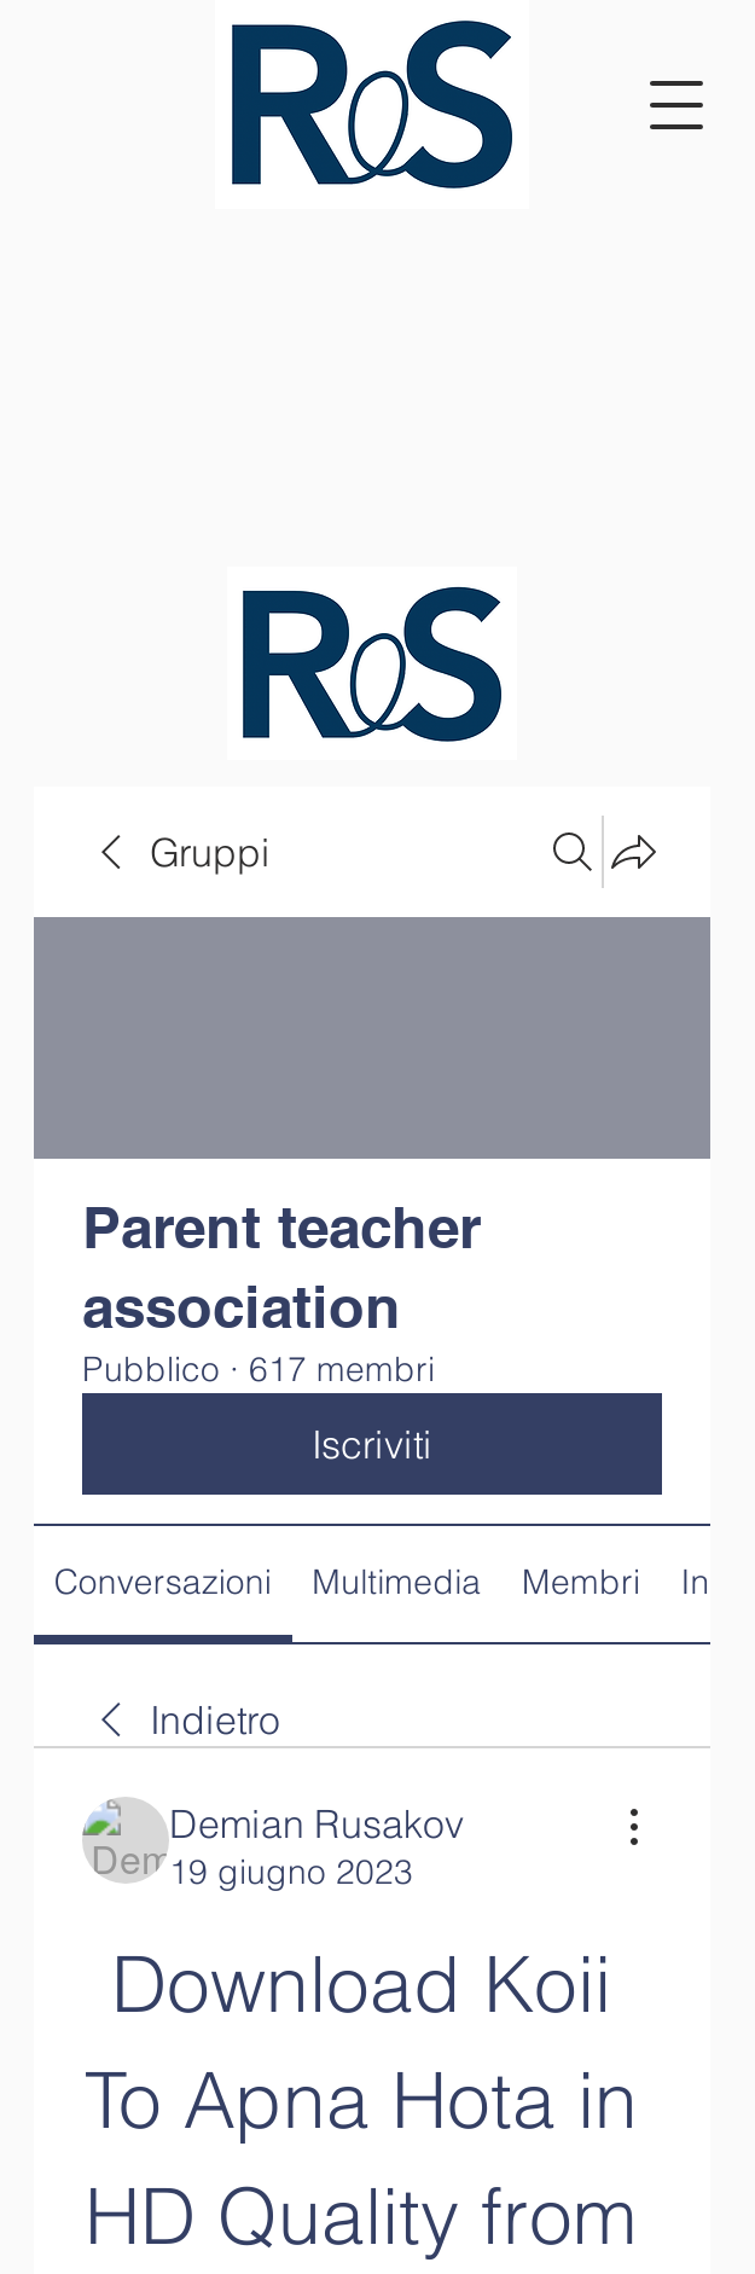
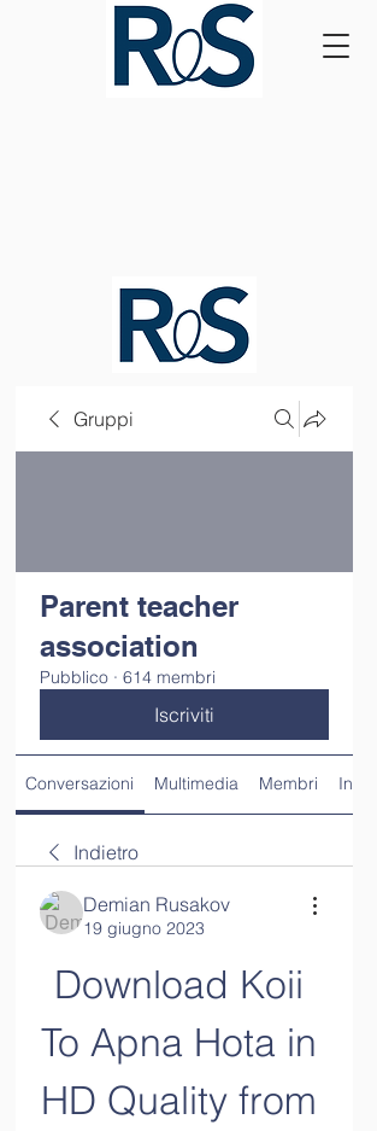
[82,1347,435,1391] Pubblico · 617 membri -> [40,666,216,688] Pubblico · 614 membri

